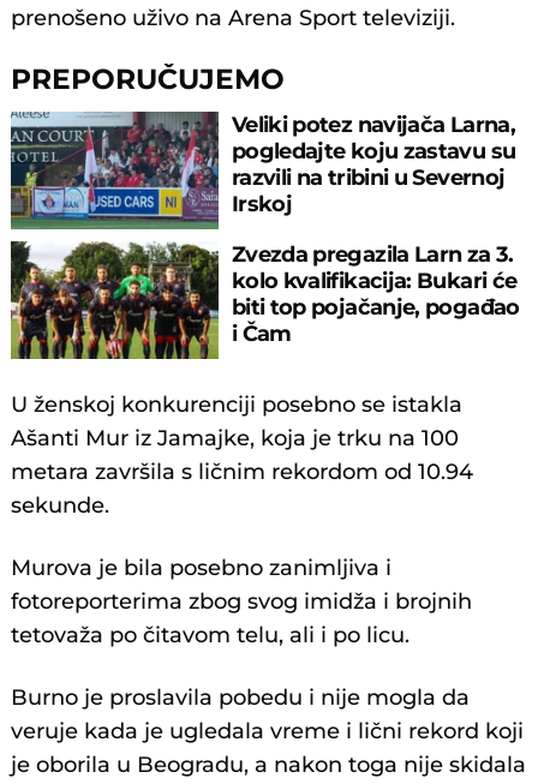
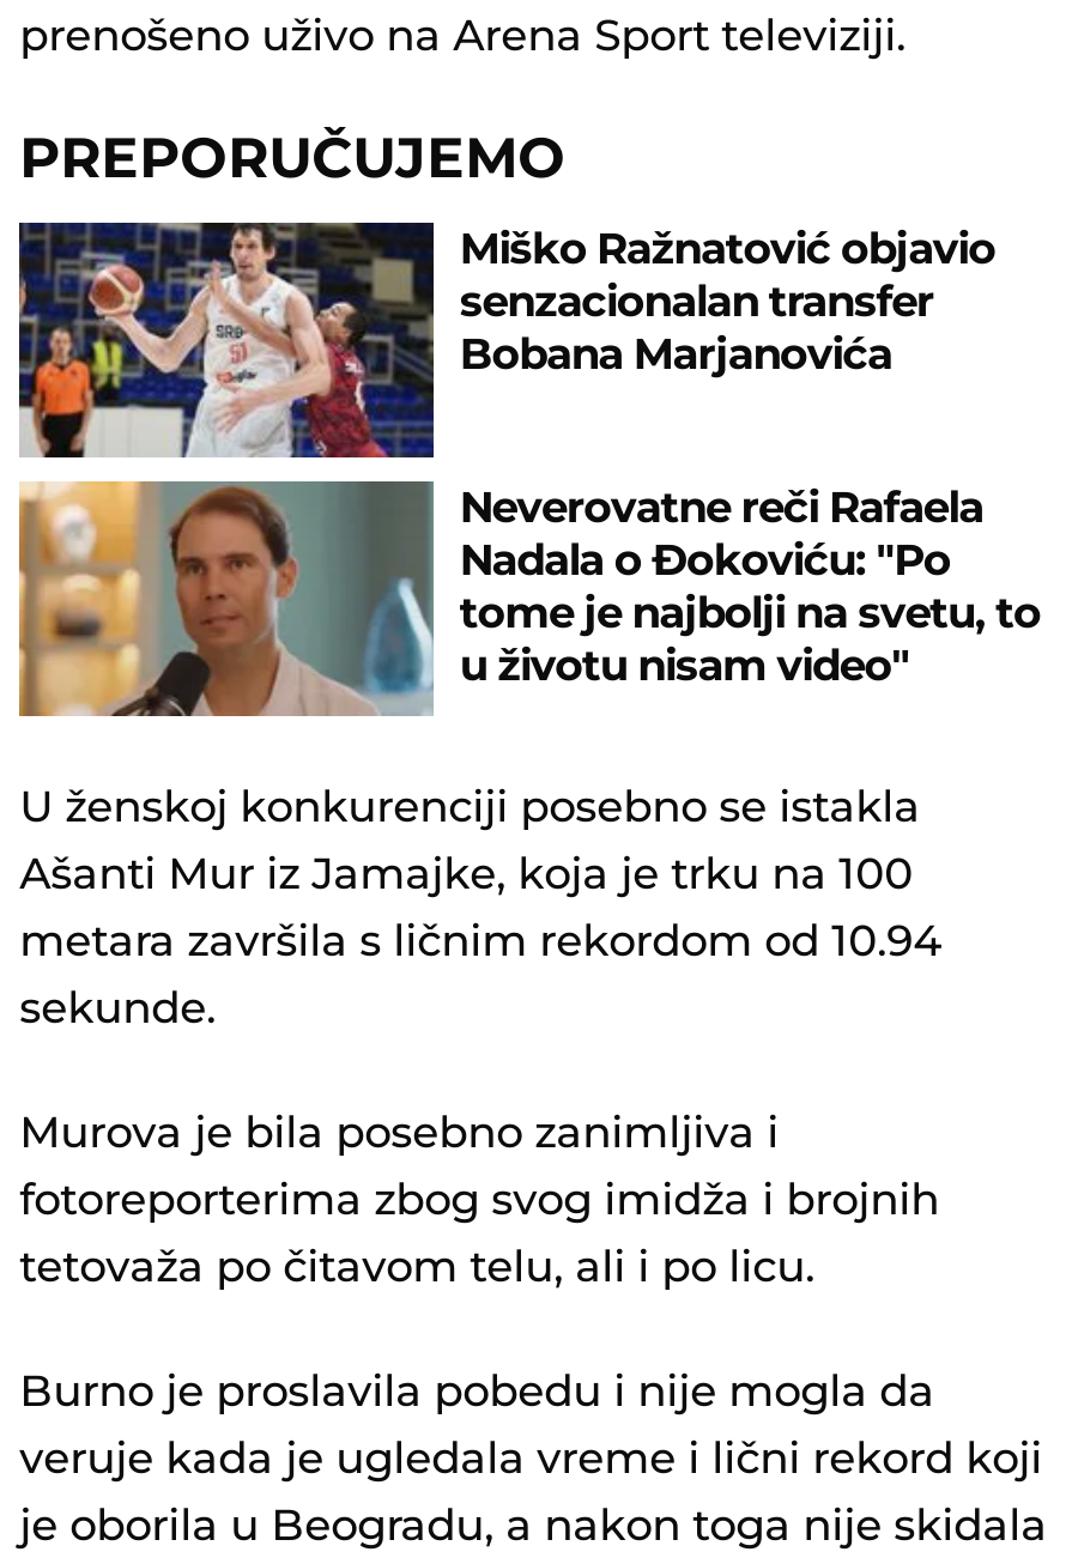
[10,112,515,231] [image] | Veliki potez navijača Larna, | pogledajte koju zastavu su | razvili na tribini u Severnoj | Irskoj -> [17,220,995,460] [image] | Miško Ražnatović objavio | senzacionalan transfer | Bobana Marjanovića
[10,240,520,360] [image] | Zvezda pregazila Larn za 3. | kolo kvalifikacija: Bukari će | biti top pojačanje, pogađao | i Čam -> [17,479,1040,719] [image] | Neverovatne reči Rafaela | Nadala o Đokoviću: "Po | tome je najbolji na svetu, to | u životu nisam video"

